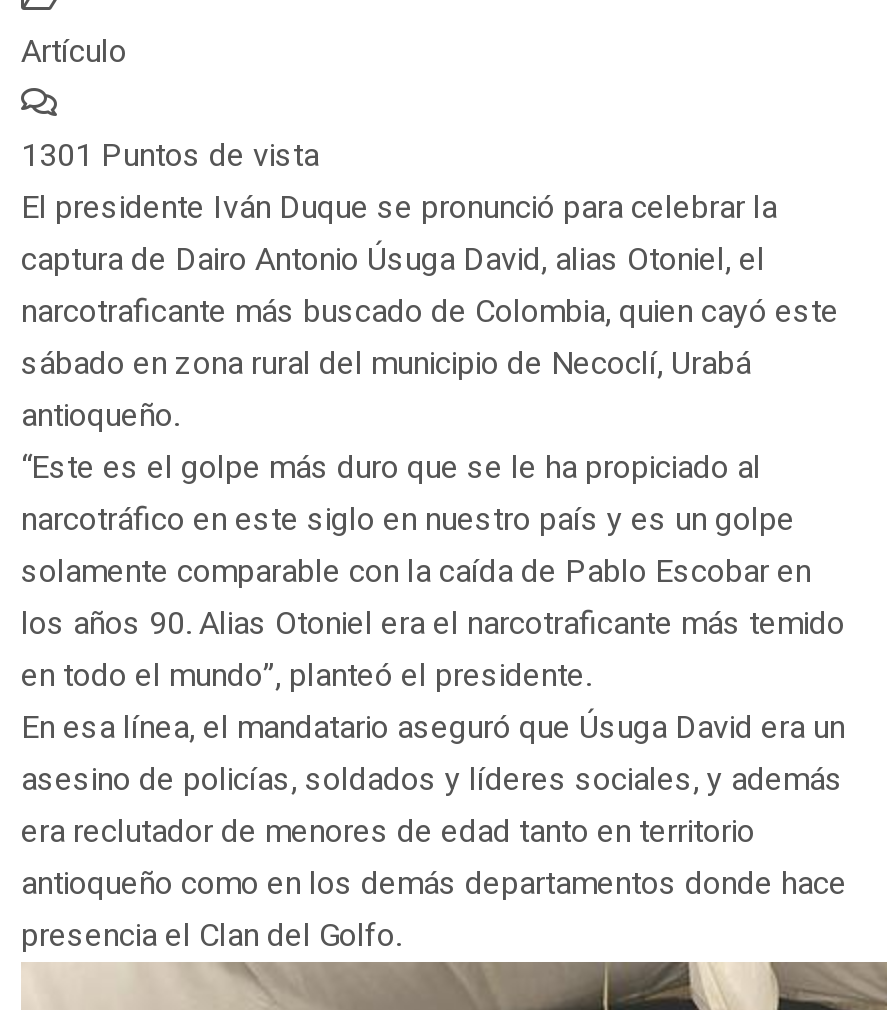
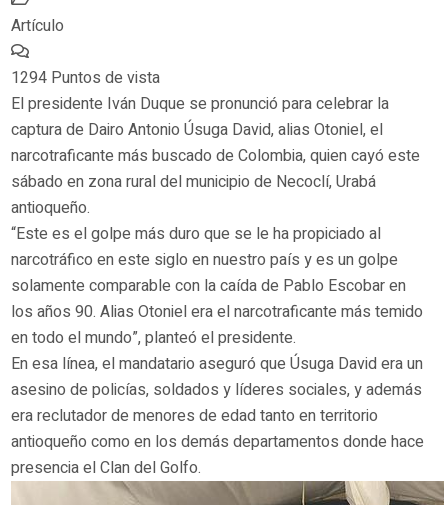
[21,132,319,180] 1301 Puntos de vista -> [11,66,160,90] 1294 Puntos de vista

